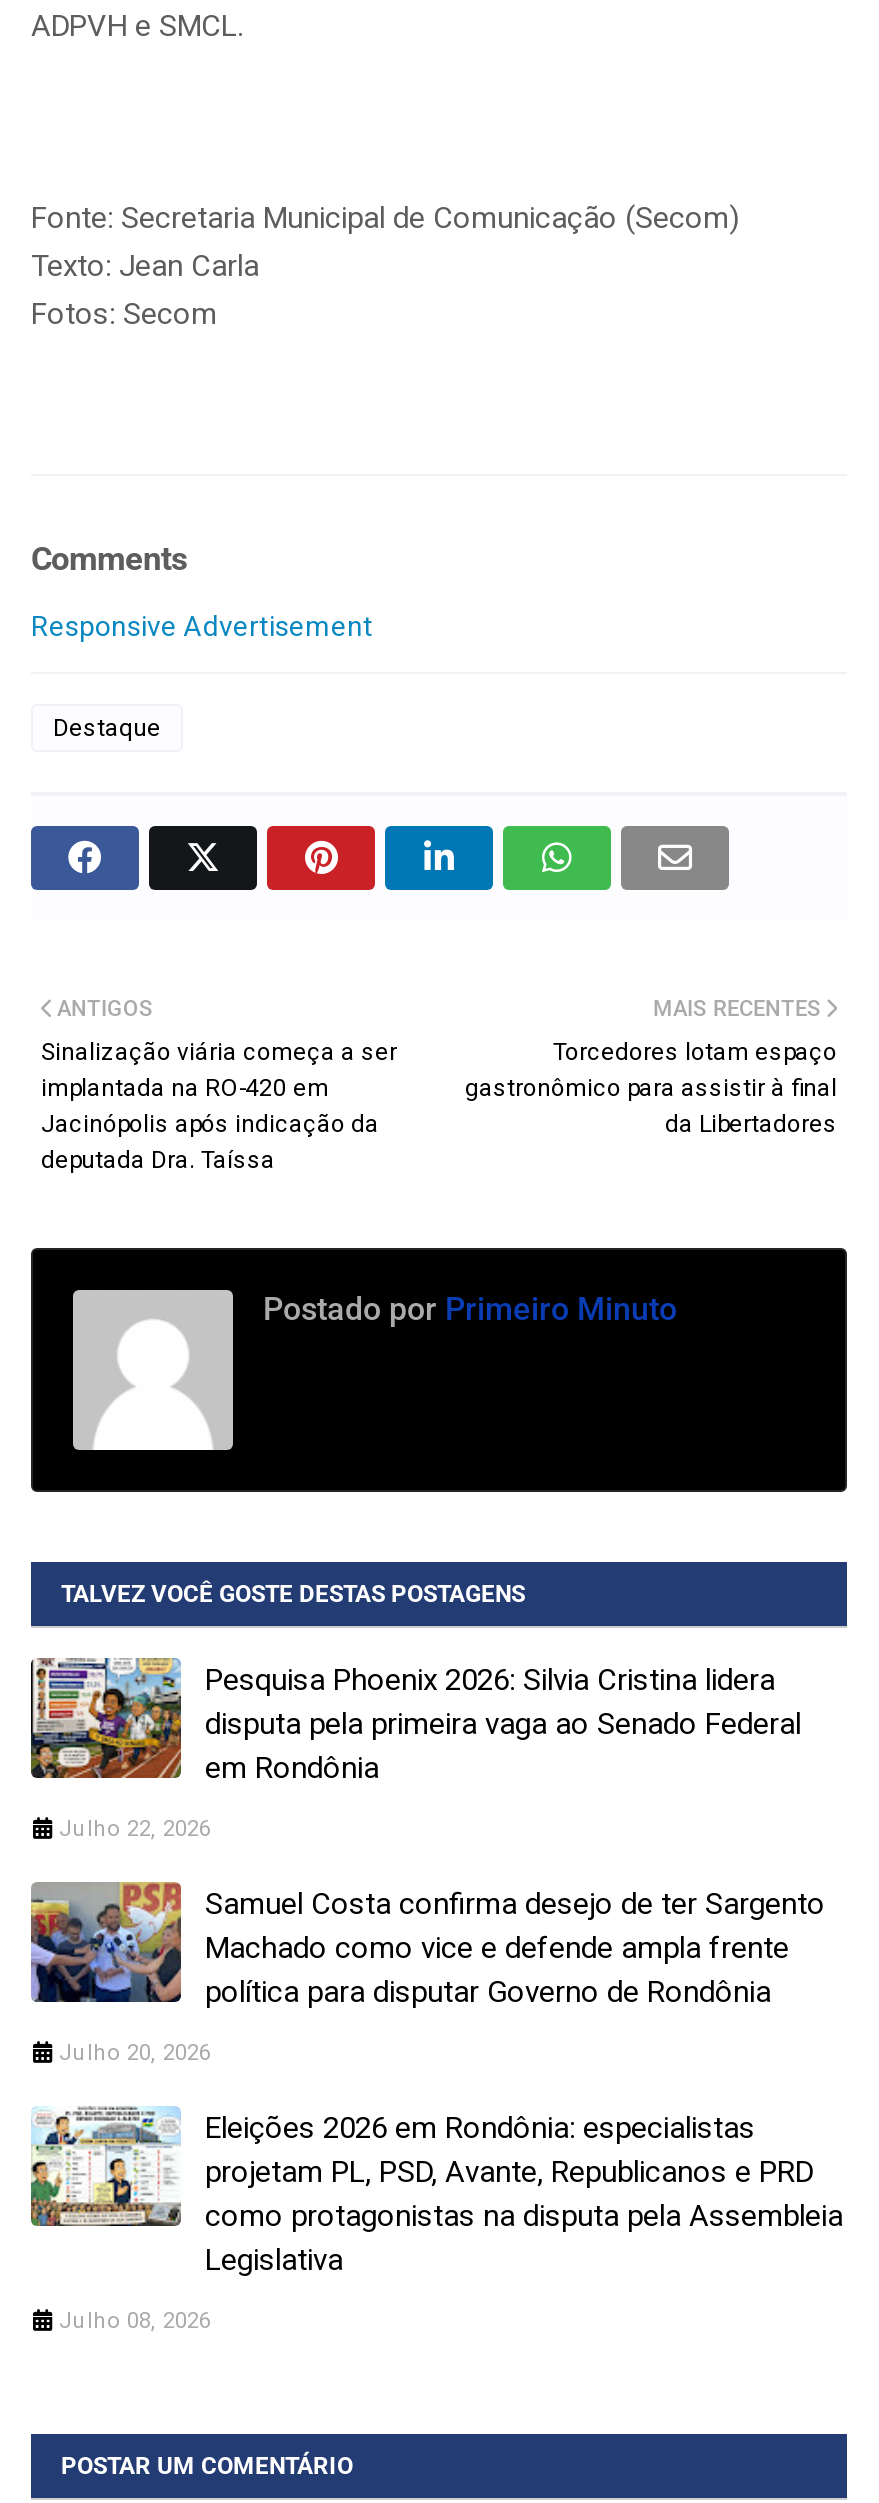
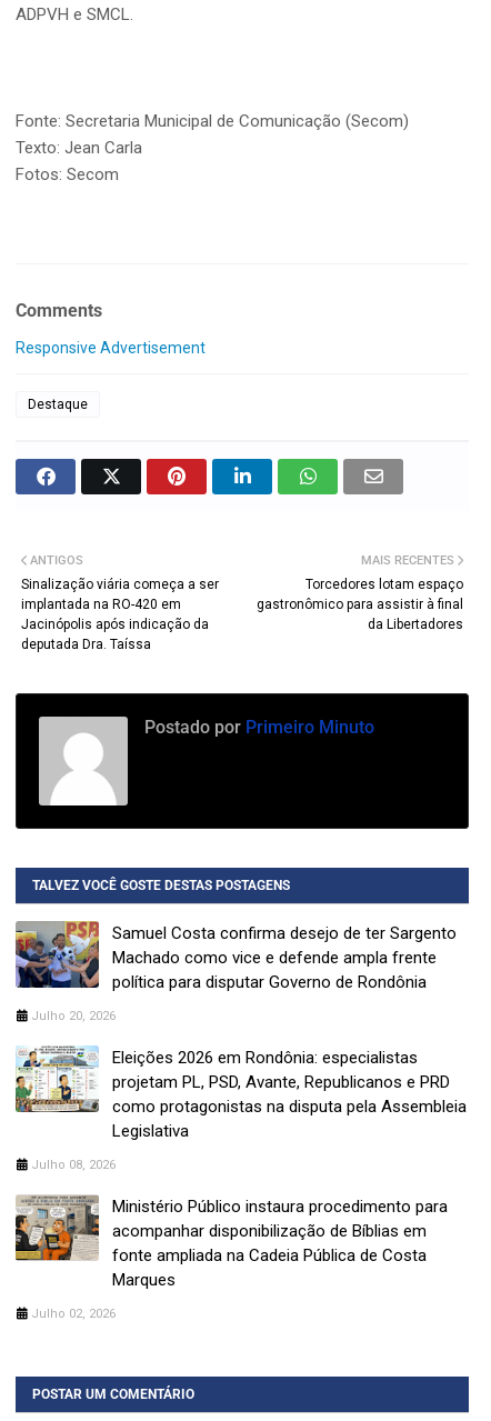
[29,1658,801,1842] [image] | Pesquisa Phoenix 2026: Silvia Cristina lidera | disputa pela primeira vaga ao Senado Federal | em Rondônia | Julho 22, 2026 -> none
moved [27,1880,843,2334] -> [13,920,467,1172]: [image] | Samuel Costa confirma desejo de ter Sargento | Machado como vice e defende ampla frente | ... | Legislativa | Julho 08, 2026
none -> [14,1194,448,1321] [image] | Ministério Público instaura procedimento para | acompanhar disponibilização de Bíblias em | fonte ampliada na Cadeia Pública de Costa | Marques | Julho 02, 2026

